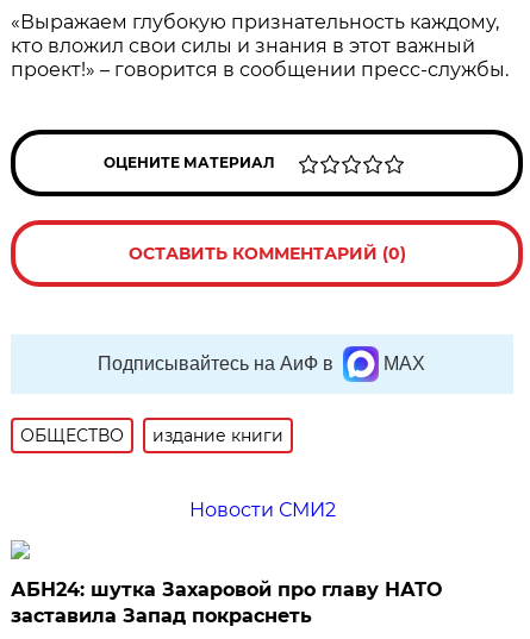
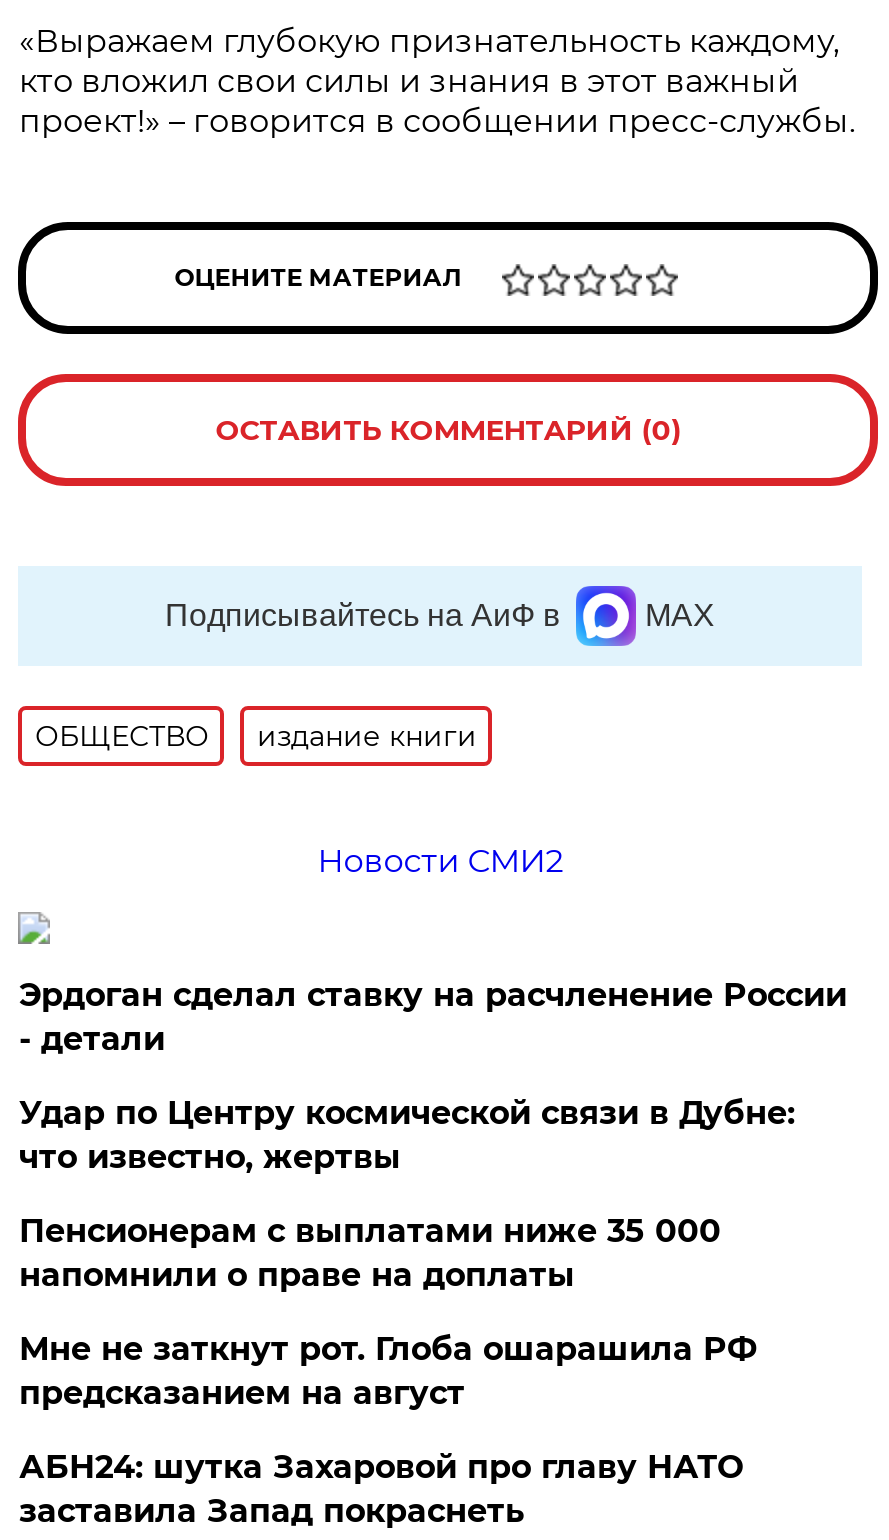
none -> [19,976,847,1412] Эрдоган сделал ставку на расчленение России | - детали | Удар по Центру космической связи в Дубне: | что известно, жертвы | Пенсионерам с выплатами ниже 35 000 | напомнили о праве на доплаты | Мне не заткнут рот. Глоба ошарашила РФ | предсказанием на август

